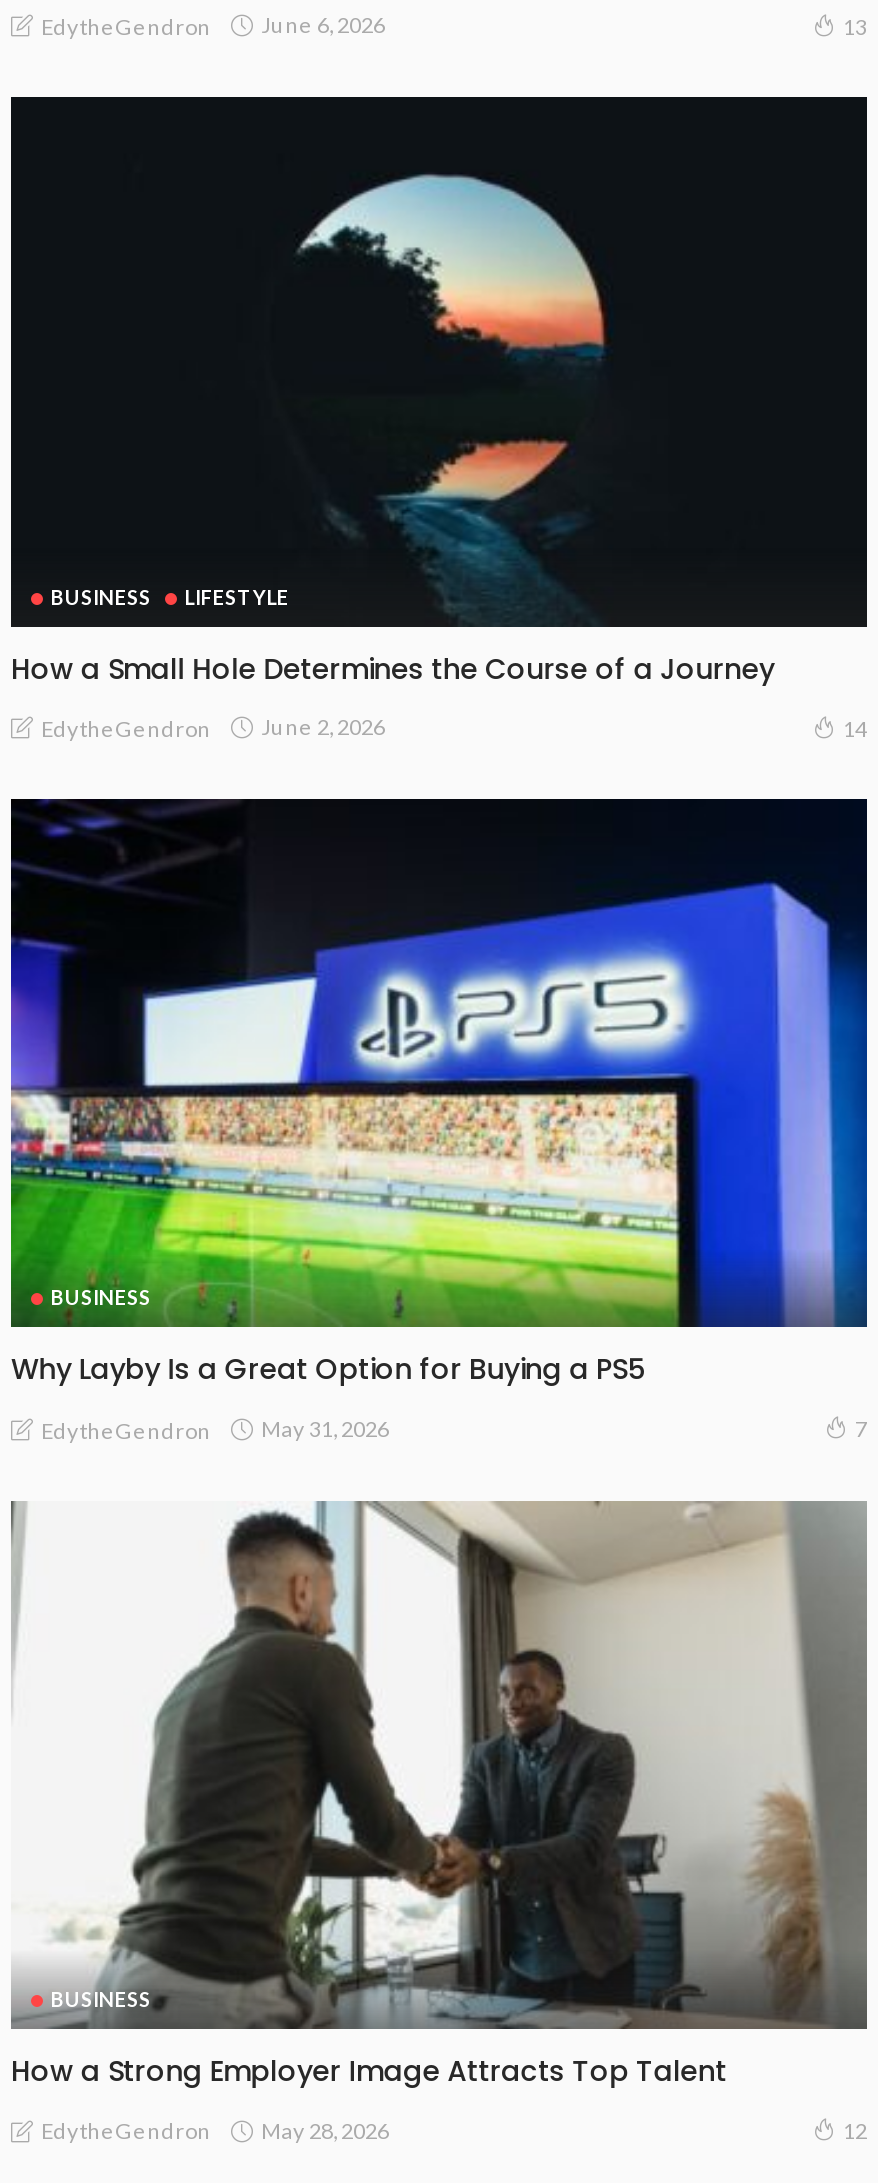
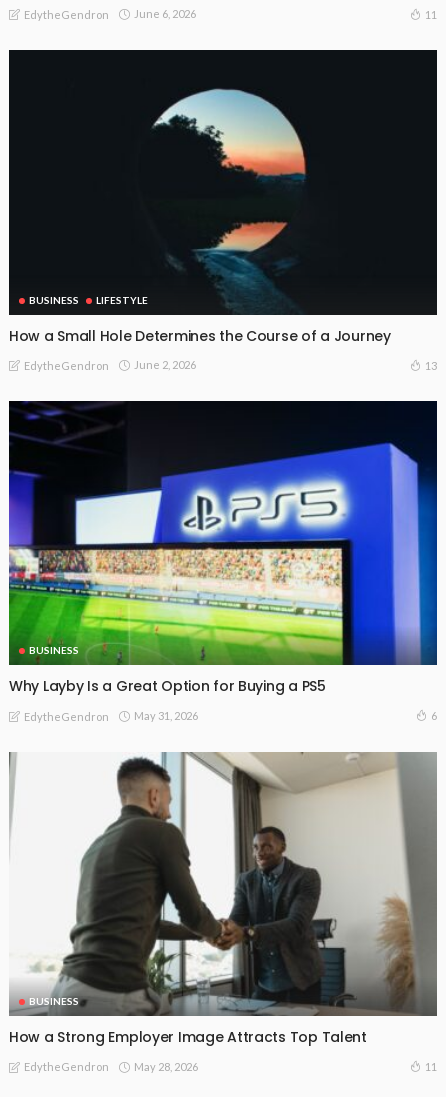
[843,13,867,39] 13 -> [425,8,437,21] 11
[843,714,867,740] 14 -> [425,358,437,371] 13
[855,1416,867,1442] 7 -> [431,709,437,722] 6
[843,2117,867,2143] 12 -> [425,1060,437,1073] 11

